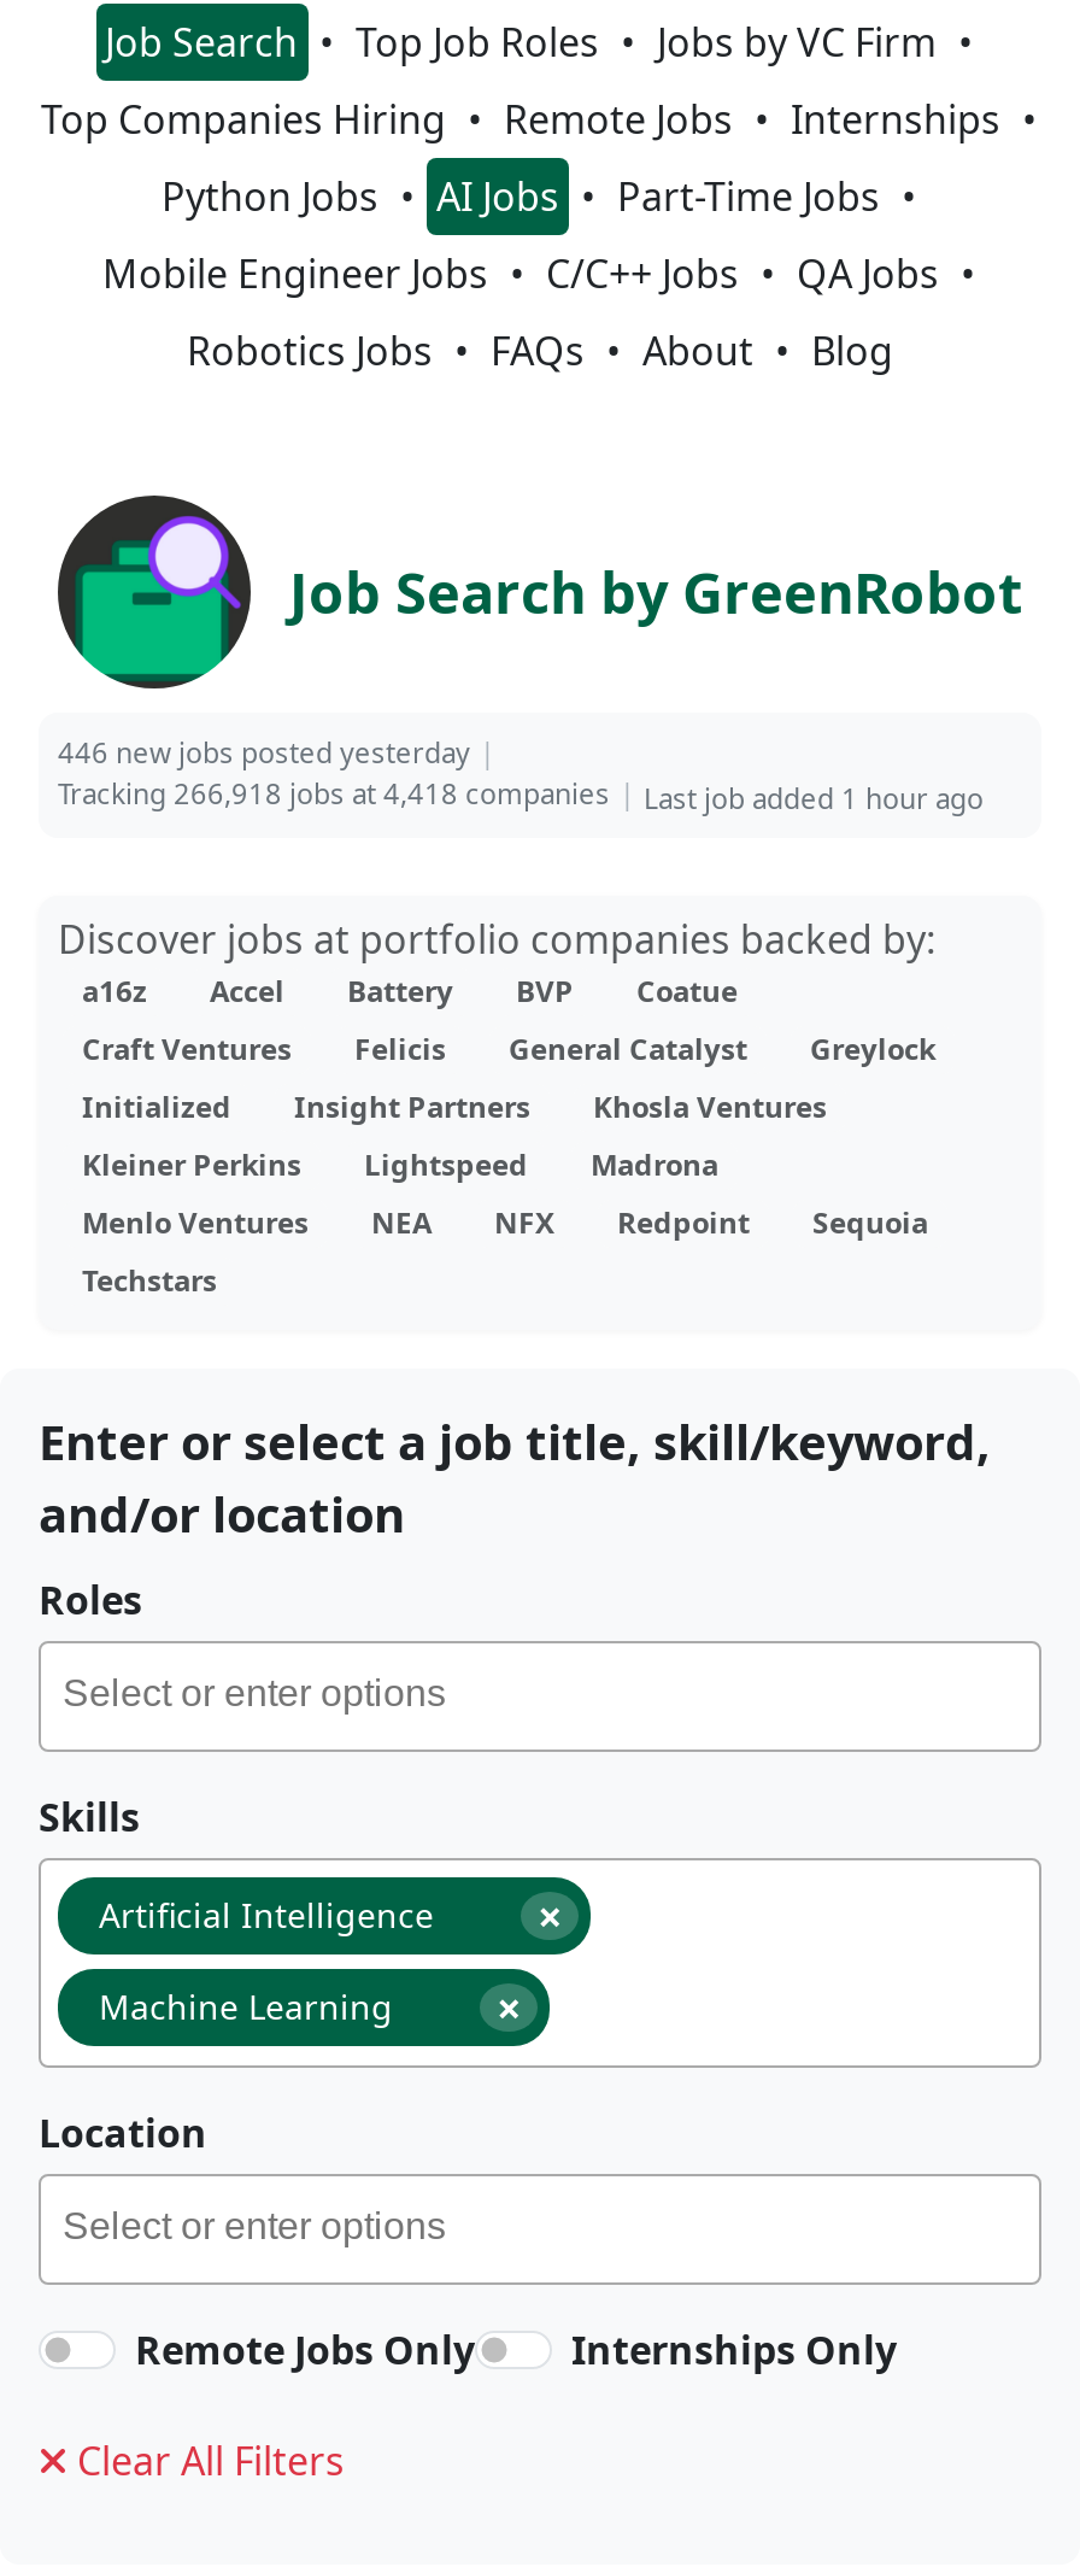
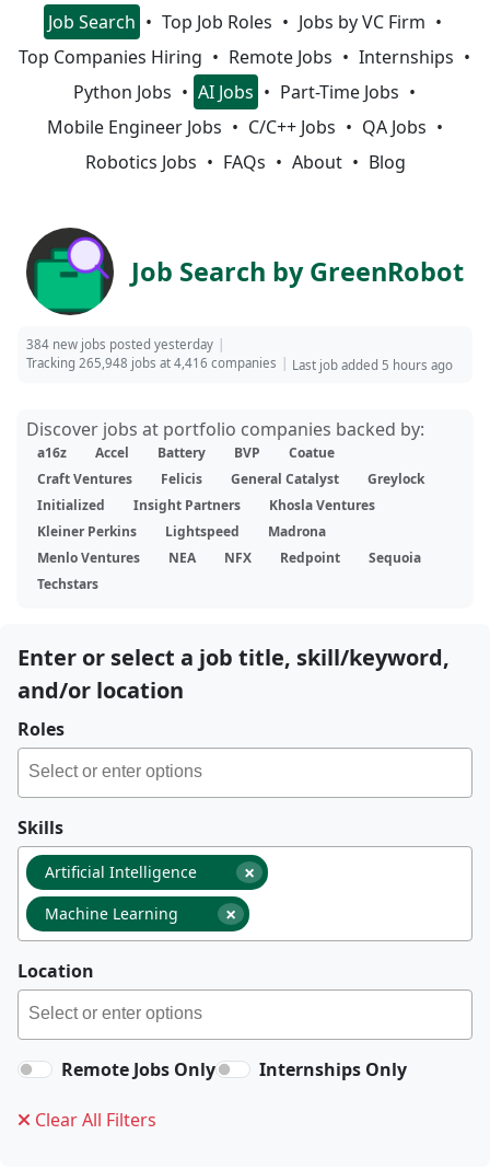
[58,734,470,770] 446 new jobs posted yesterday -> [26,336,213,352] 384 new jobs posted yesterday
[58,775,610,811] Tracking 266,918 jobs at 4,418 companies -> [26,355,277,371] Tracking 265,948 jobs at 4,416 companies
[644,780,984,816] Last job added 1 hour ago -> [292,357,453,373] Last job added 5 hours ago

